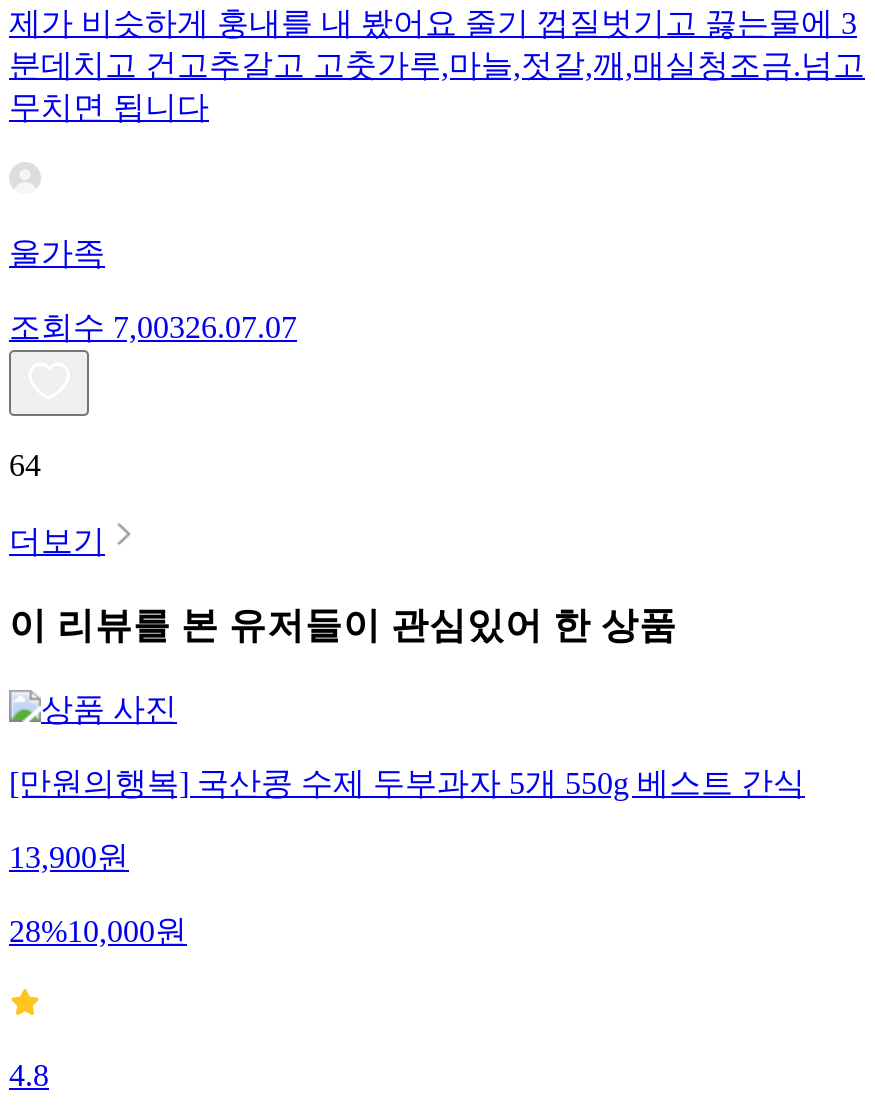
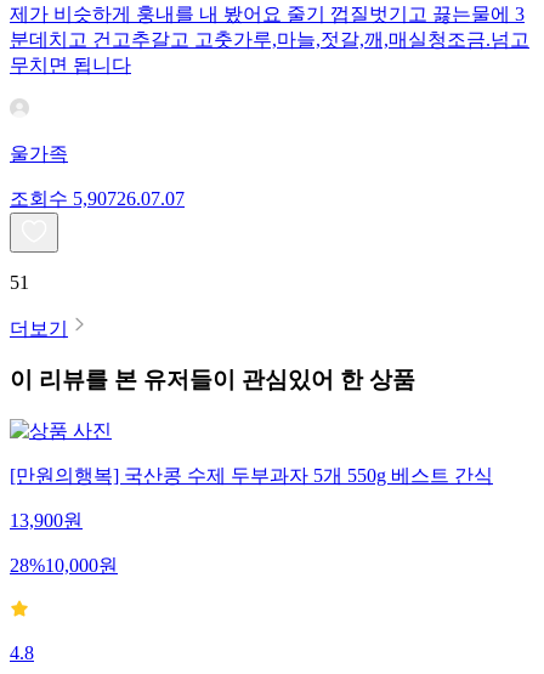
[9,309,297,343] 조회수 7,00326.07.07 -> [10,188,185,209] 조회수 5,90726.07.07
[9,447,41,481] 64 -> [10,272,29,292] 51

